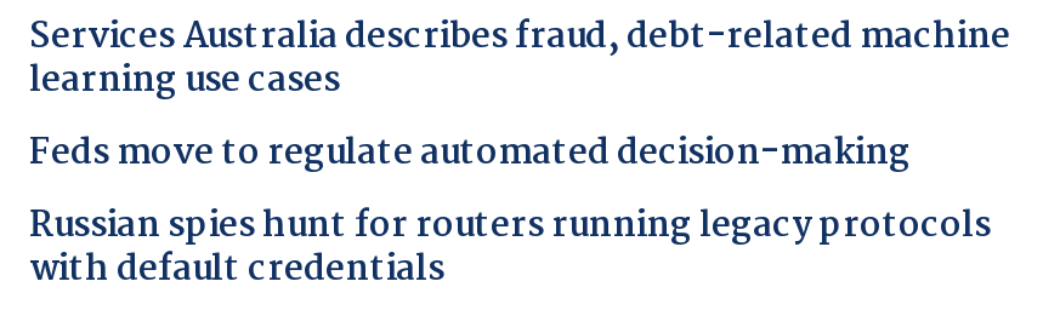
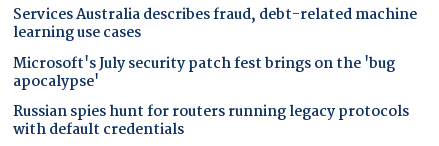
[29,125,911,183] Feds move to regulate automated decision-making -> [13,51,395,93] Microsoft's July security patch fest brings on the 'bug | apocalypse'

